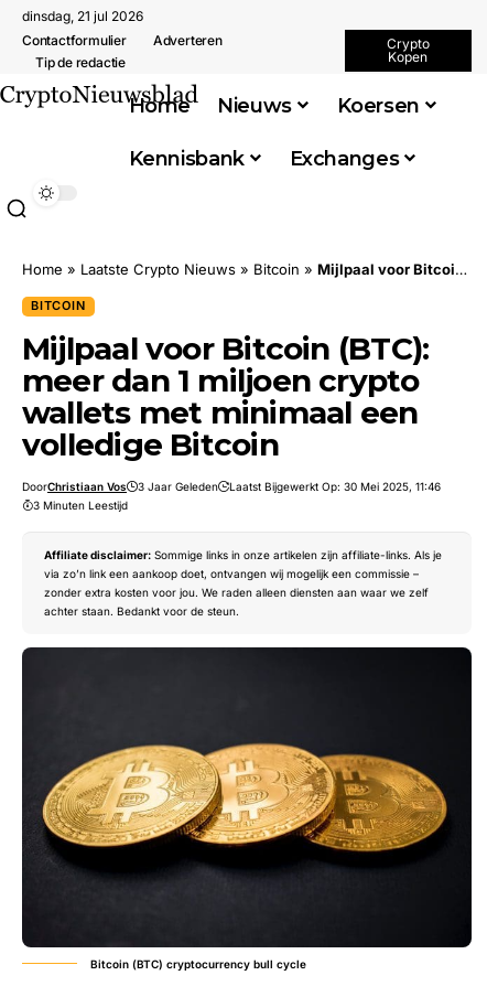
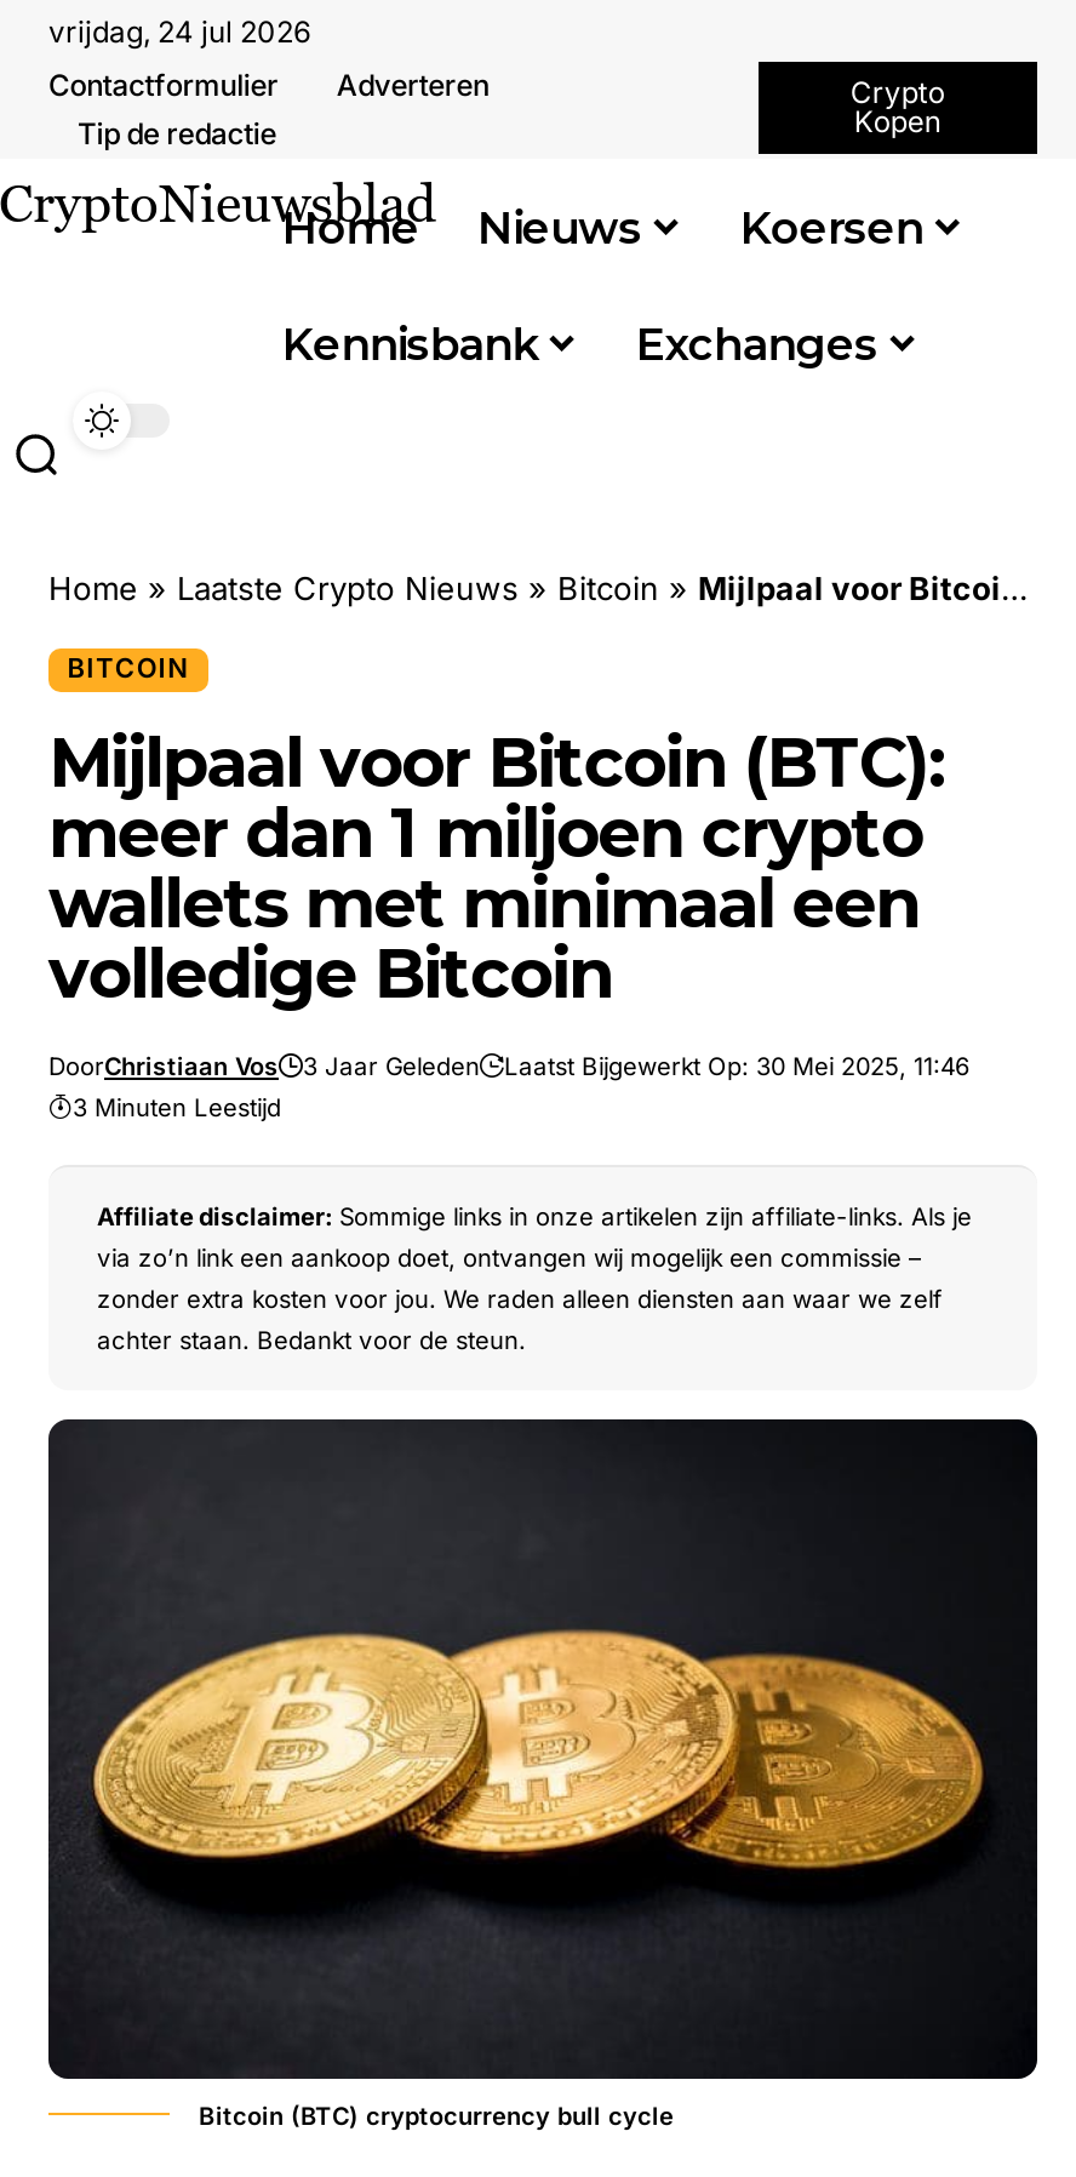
[22,8,143,24] dinsdag, 21 jul 2026 -> [48,13,310,50] vrijdag, 24 jul 2026

